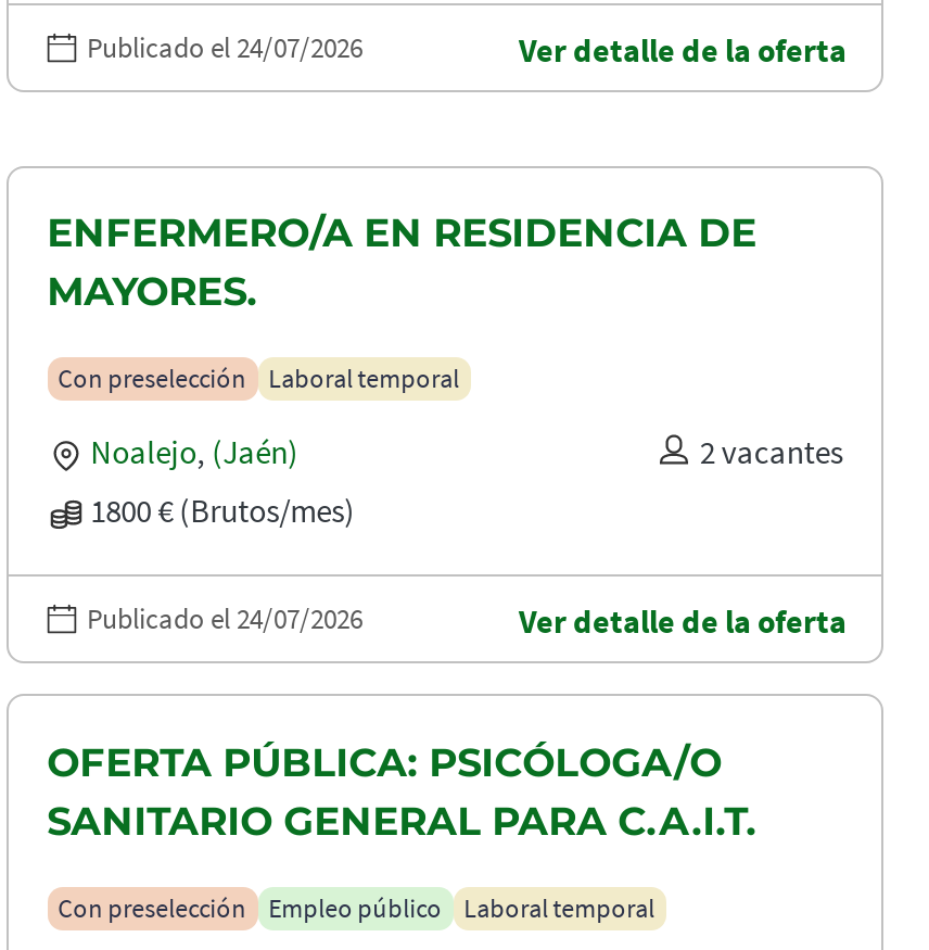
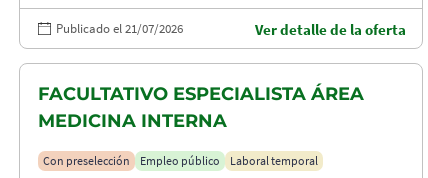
[87,31,362,68] Publicado el 24/07/2026 -> [56,20,183,37] Publicado el 21/07/2026
[47,211,847,846] ENFERMERO/A EN RESIDENCIA DE | MAYORES. | Con preselección | Laboral temporal | Noalejo, (Jaén) | 2 vacantes | 1800 € (Brutos/mes) | Publicado el 24/07/2026 | Ver detalle de la oferta | OFERTA PÚBLICA: PSICÓLOGA/O | SANITARIO GENERAL PARA C.A.I.T. -> [38,83,364,132] FACULTATIVO ESPECIALISTA ÁREA | MEDICINA INTERNA

